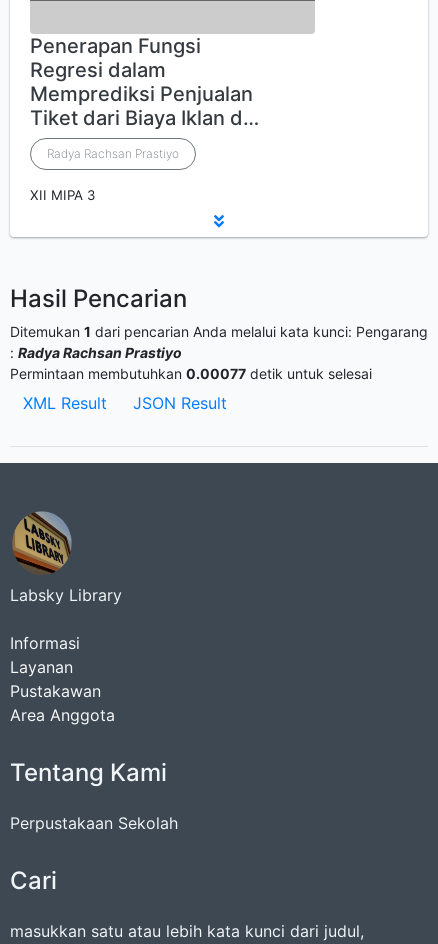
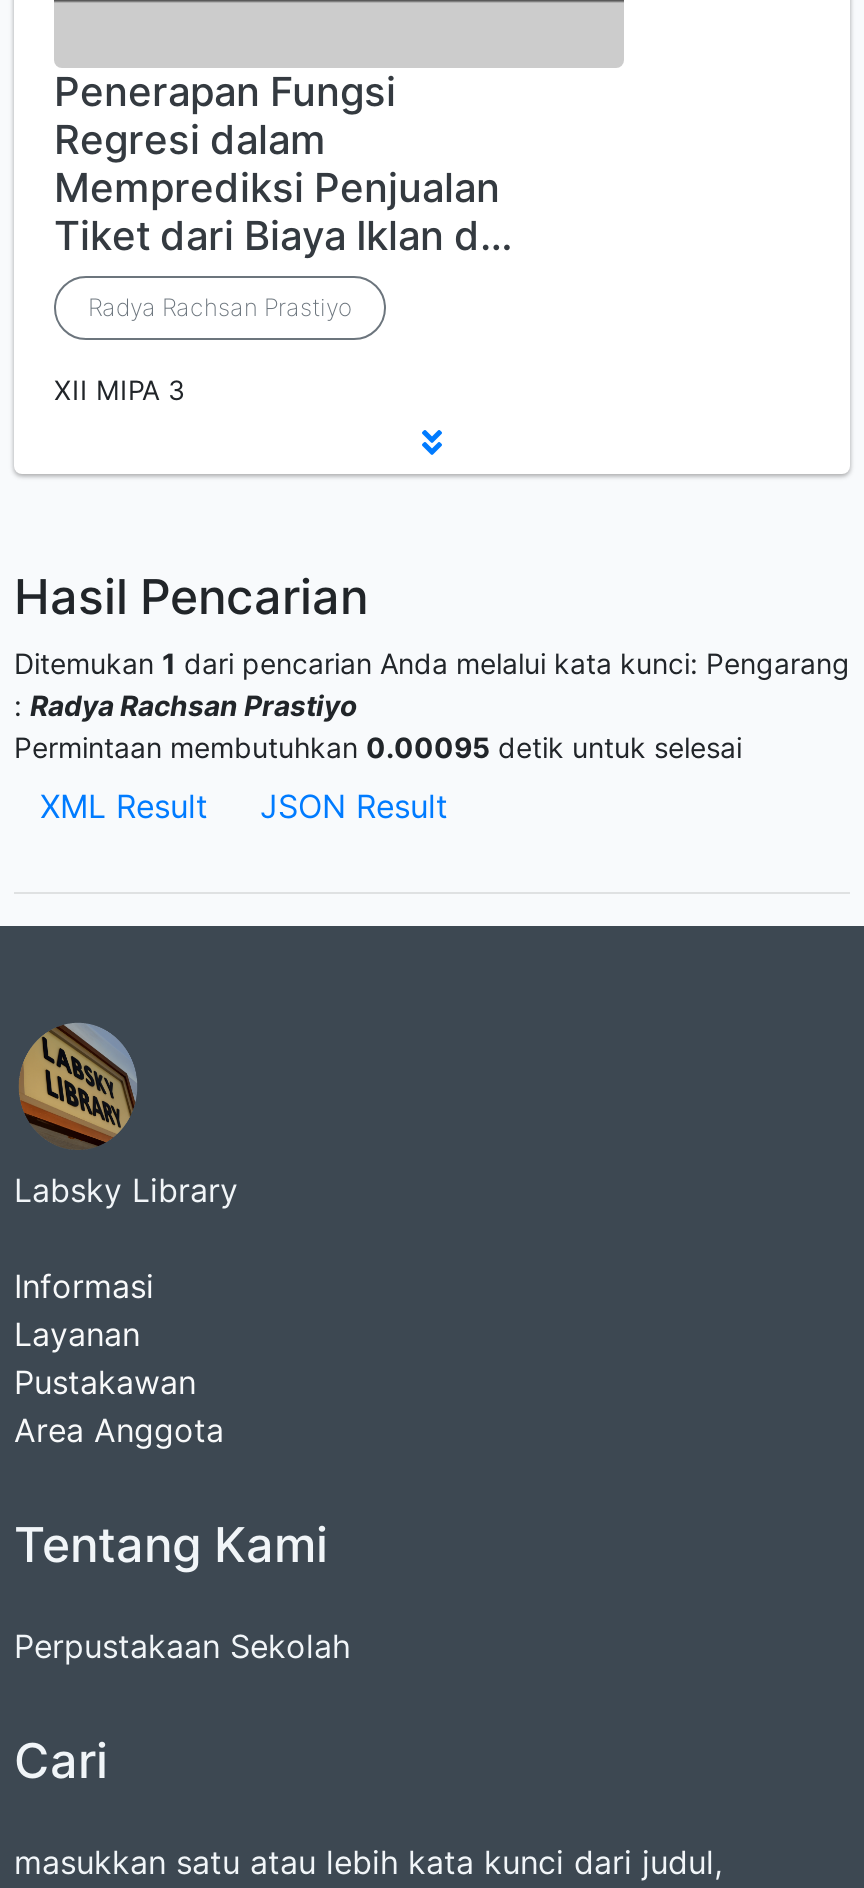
[10,365,372,382] Permintaan membutuhkan 0.00077 detik untuk selesai -> [14,730,742,764] Permintaan membutuhkan 0.00095 detik untuk selesai

